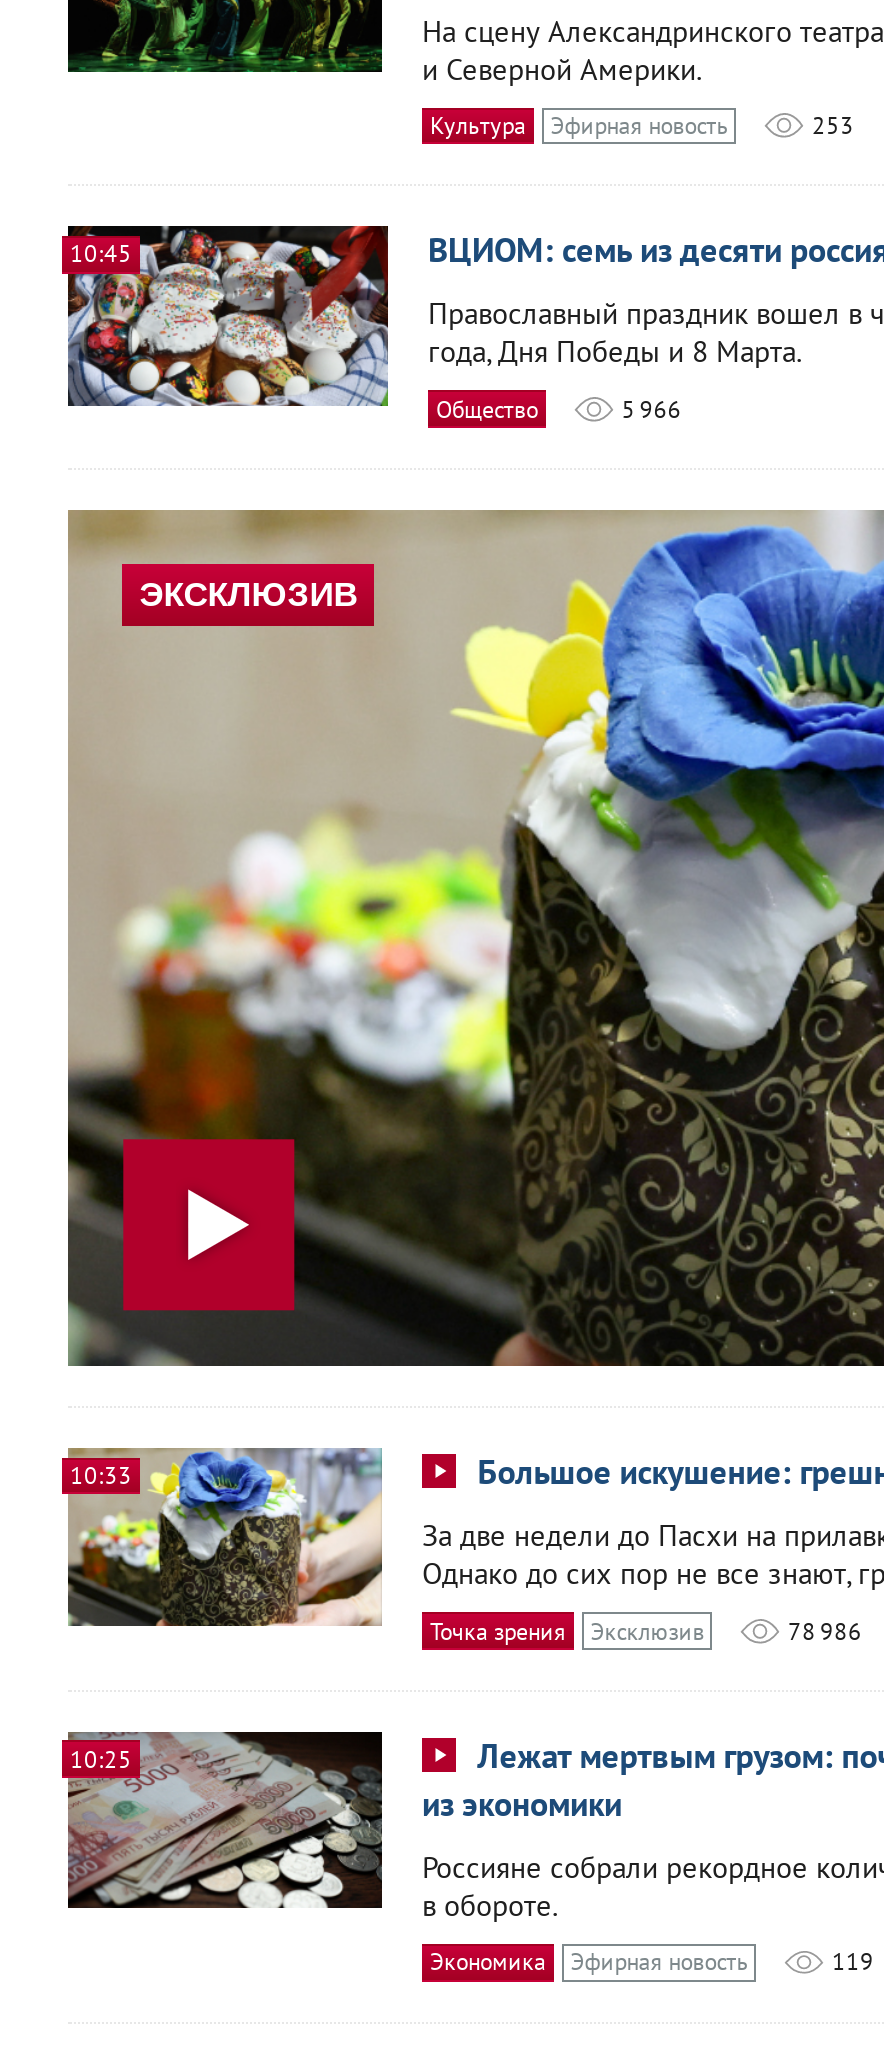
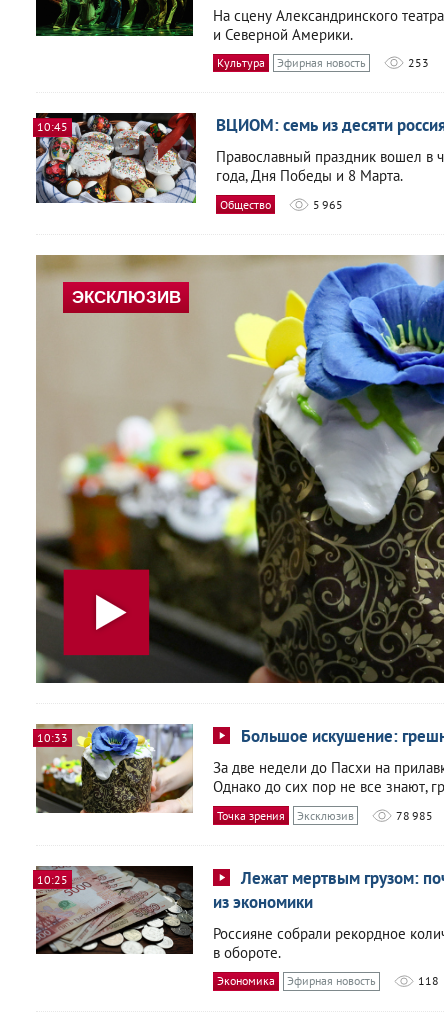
[622,394,682,424] 5 966 -> [313,197,343,212] 5 965
[788,1615,862,1645] 78 986 -> [396,808,433,823] 78 985
[832,1947,874,1977] 119 -> [418,973,439,988] 118

